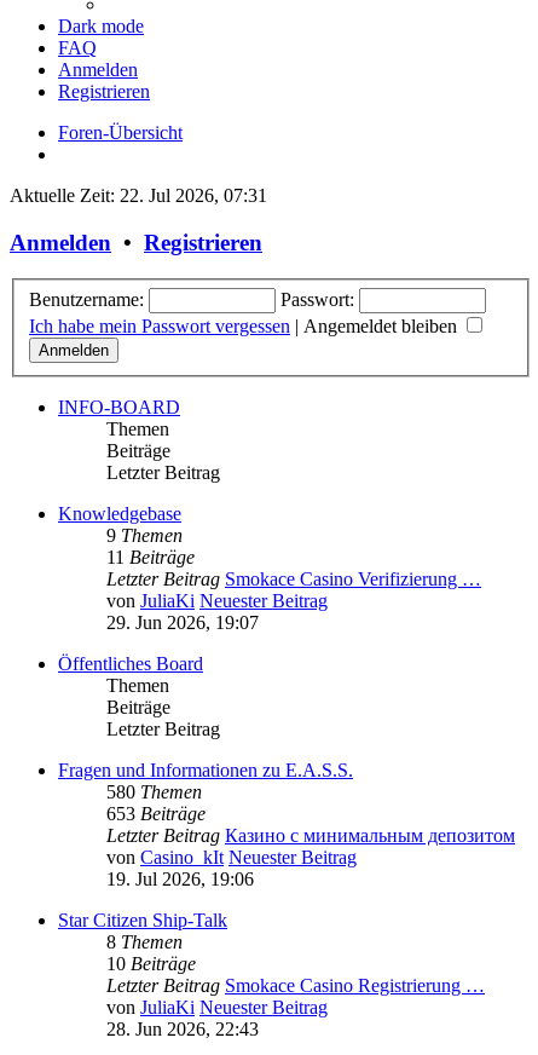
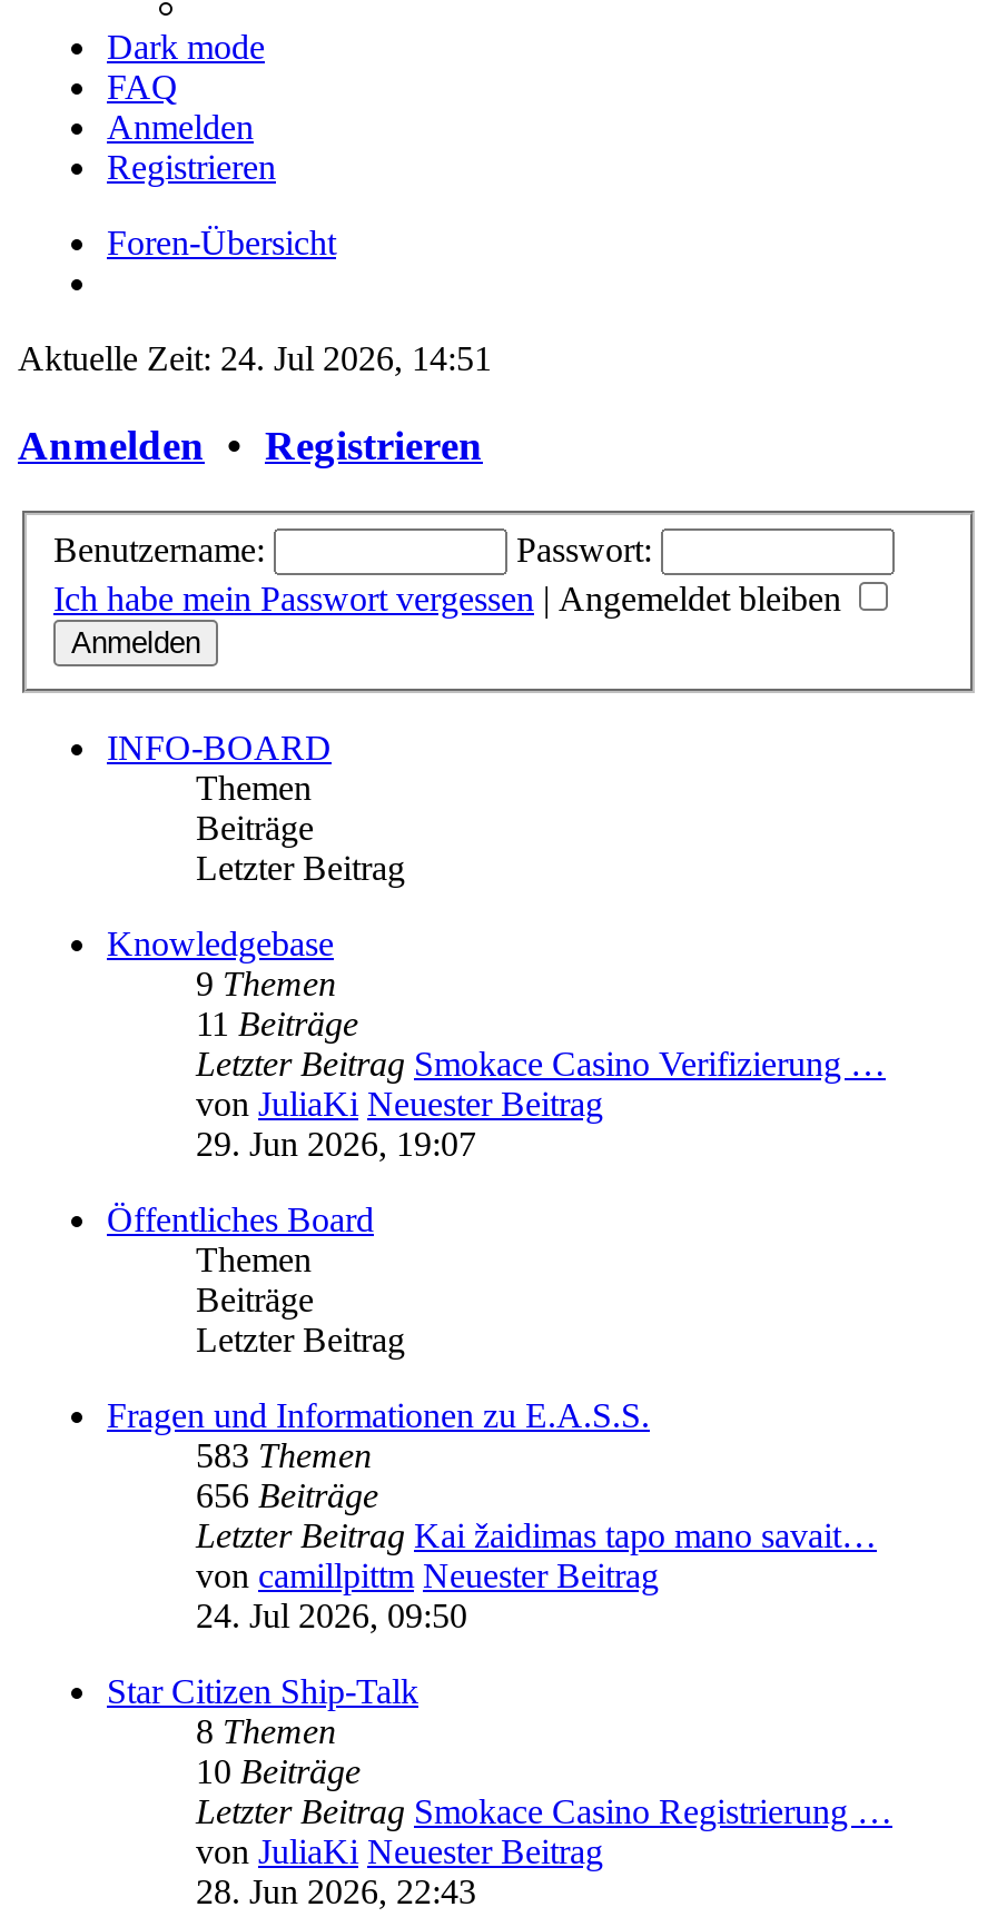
[10,185,267,206] Aktuelle Zeit: 22. Jul 2026, 07:31 -> [18,339,492,377] Aktuelle Zeit: 24. Jul 2026, 14:51
[106,782,515,889] 580 Themen | 653 Beiträge | Letzter Beitrag Казино с минимальным депозитом | von Casino_kIt Neuester Beitrag | 19. Jul 2026, 19:06 -> [196,1437,877,1635] 583 Themen | 656 Beiträge | Letzter Beitrag Kai žaidimas tapo mano savait… | von camillpittm Neuester Beitrag | 24. Jul 2026, 09:50

